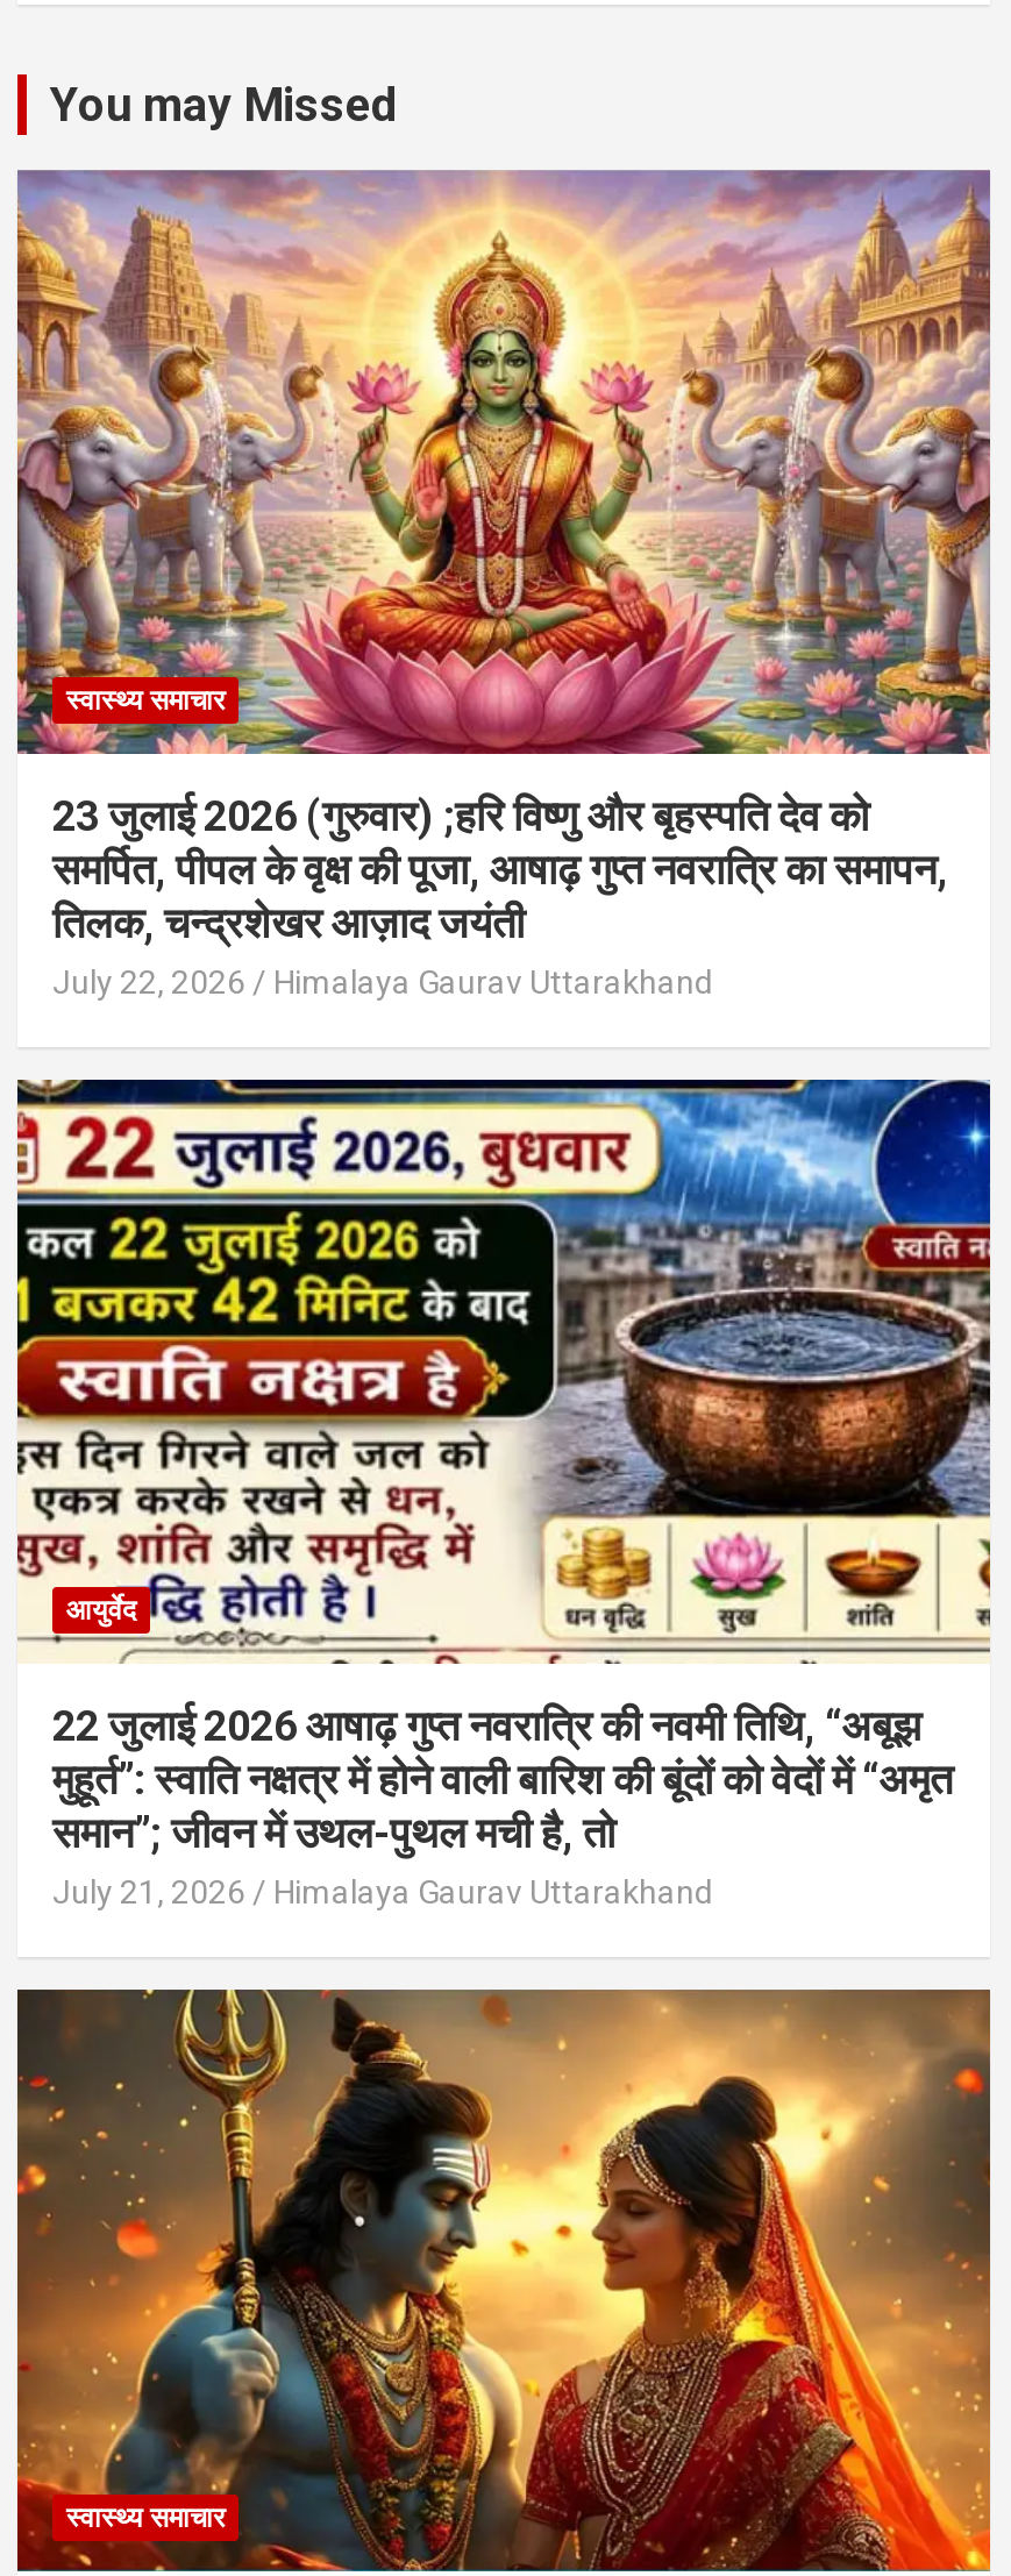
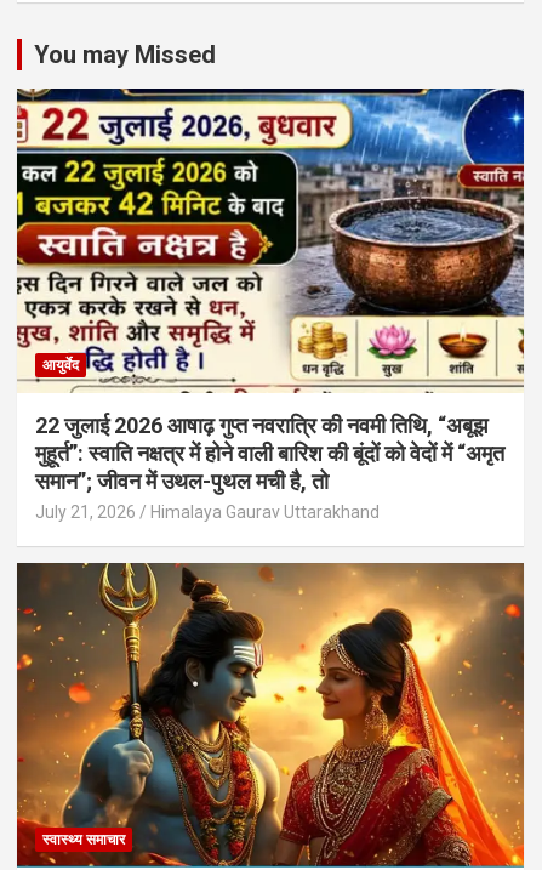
[15,168,992,1000] [image] | स्वास्थ्य समाचार | 23 जुलाई 2026 (गुरुवार) ;हरि विष्णु और बृहस्पति देव को | समर्पित, पीपल के वृक्ष की पूजा, आषाढ़ गुप्त नवरात्रि का समापन, | तिलक, चन्द्रशेखर आज़ाद जयंती | July 22, 2026 | Himalaya Gaurav Uttarakhand -> none

